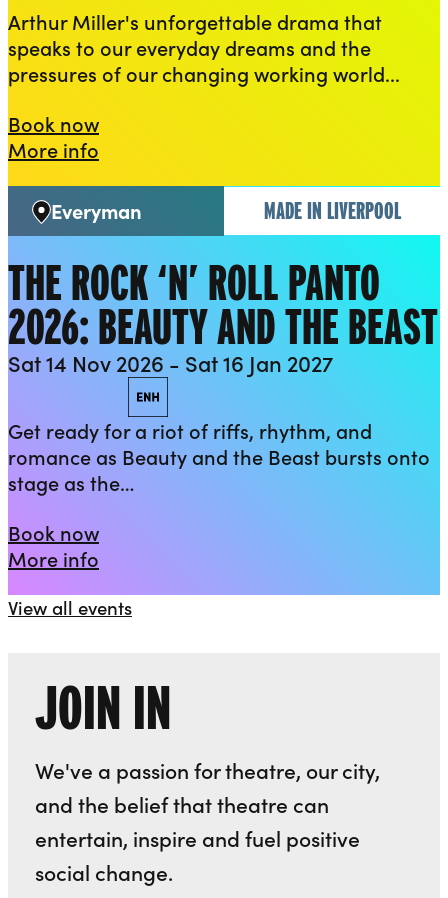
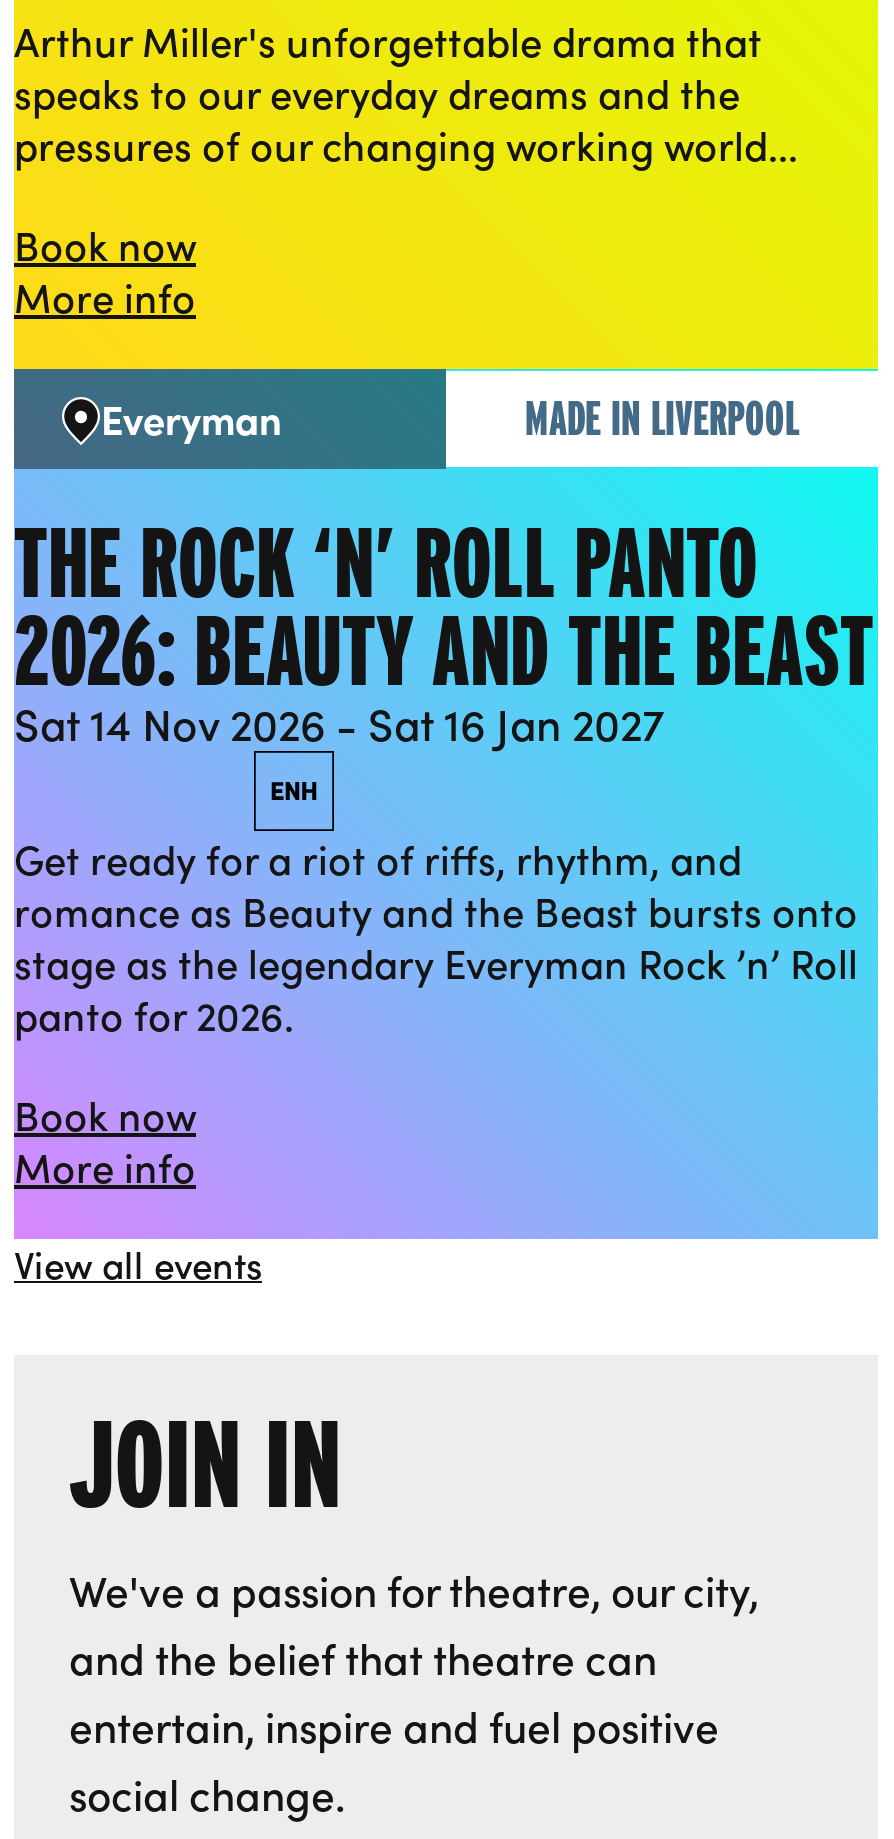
[8,468,134,496] stage as the… -> [14,932,858,1040] stage as the legendary Everyman Rock ’n’ Roll | panto for 2026.

